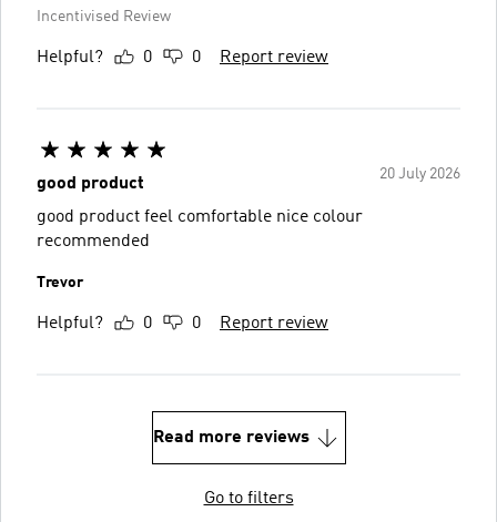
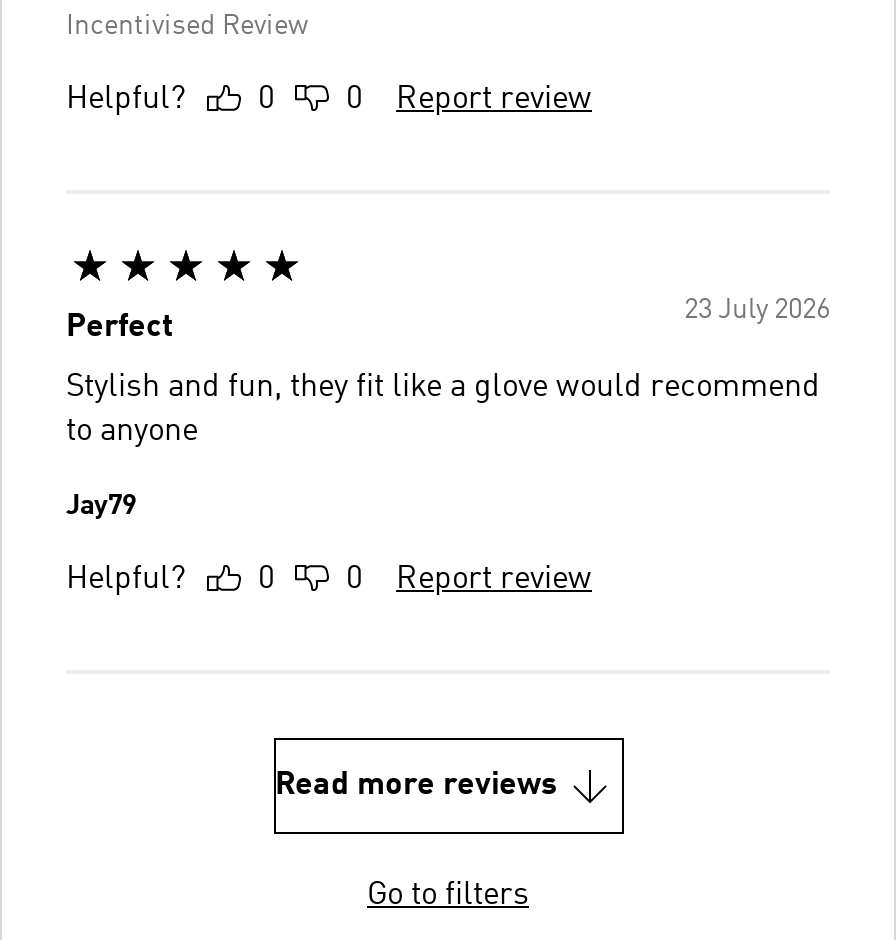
[37,166,460,193] 20 July 2026 | good product -> [66,296,830,344] 23 July 2026 | Perfect
[37,208,363,250] good product feel comfortable nice colour | recommended -> [66,372,820,448] Stylish and fun, they fit like a glove would recommend | to anyone
[37,275,83,290] Trevor -> [66,492,136,520] Jay79

